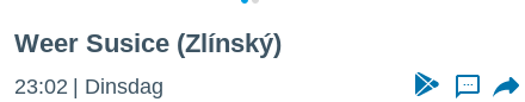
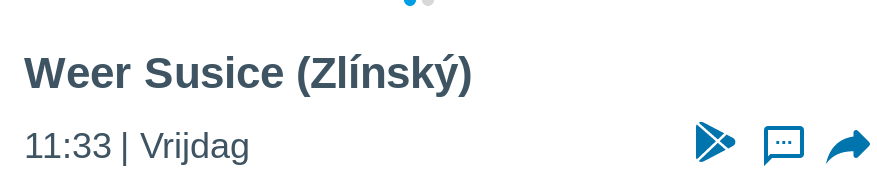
[14,75,163,98] 23:02 Dinsdag -> [24,126,250,166] 11:33 Vrijdag

